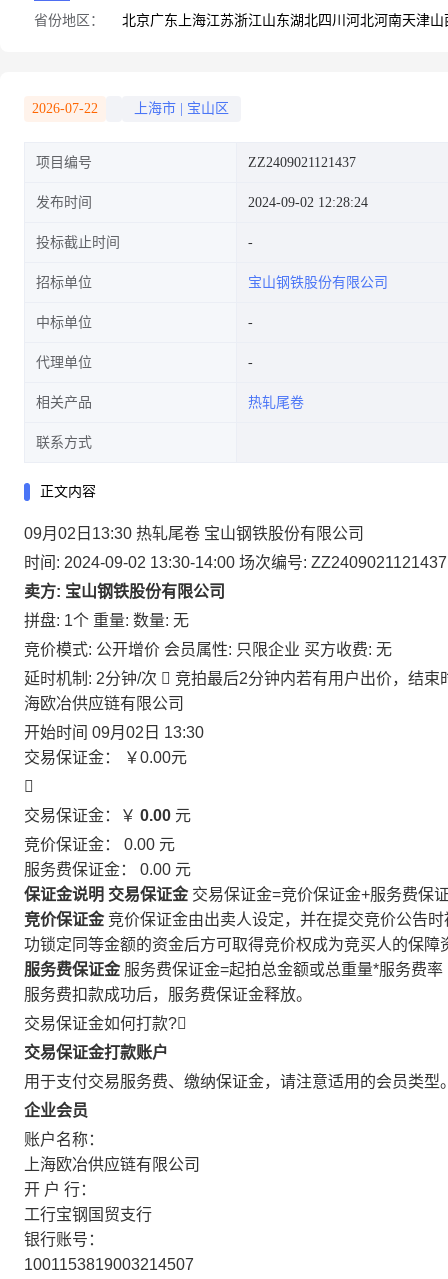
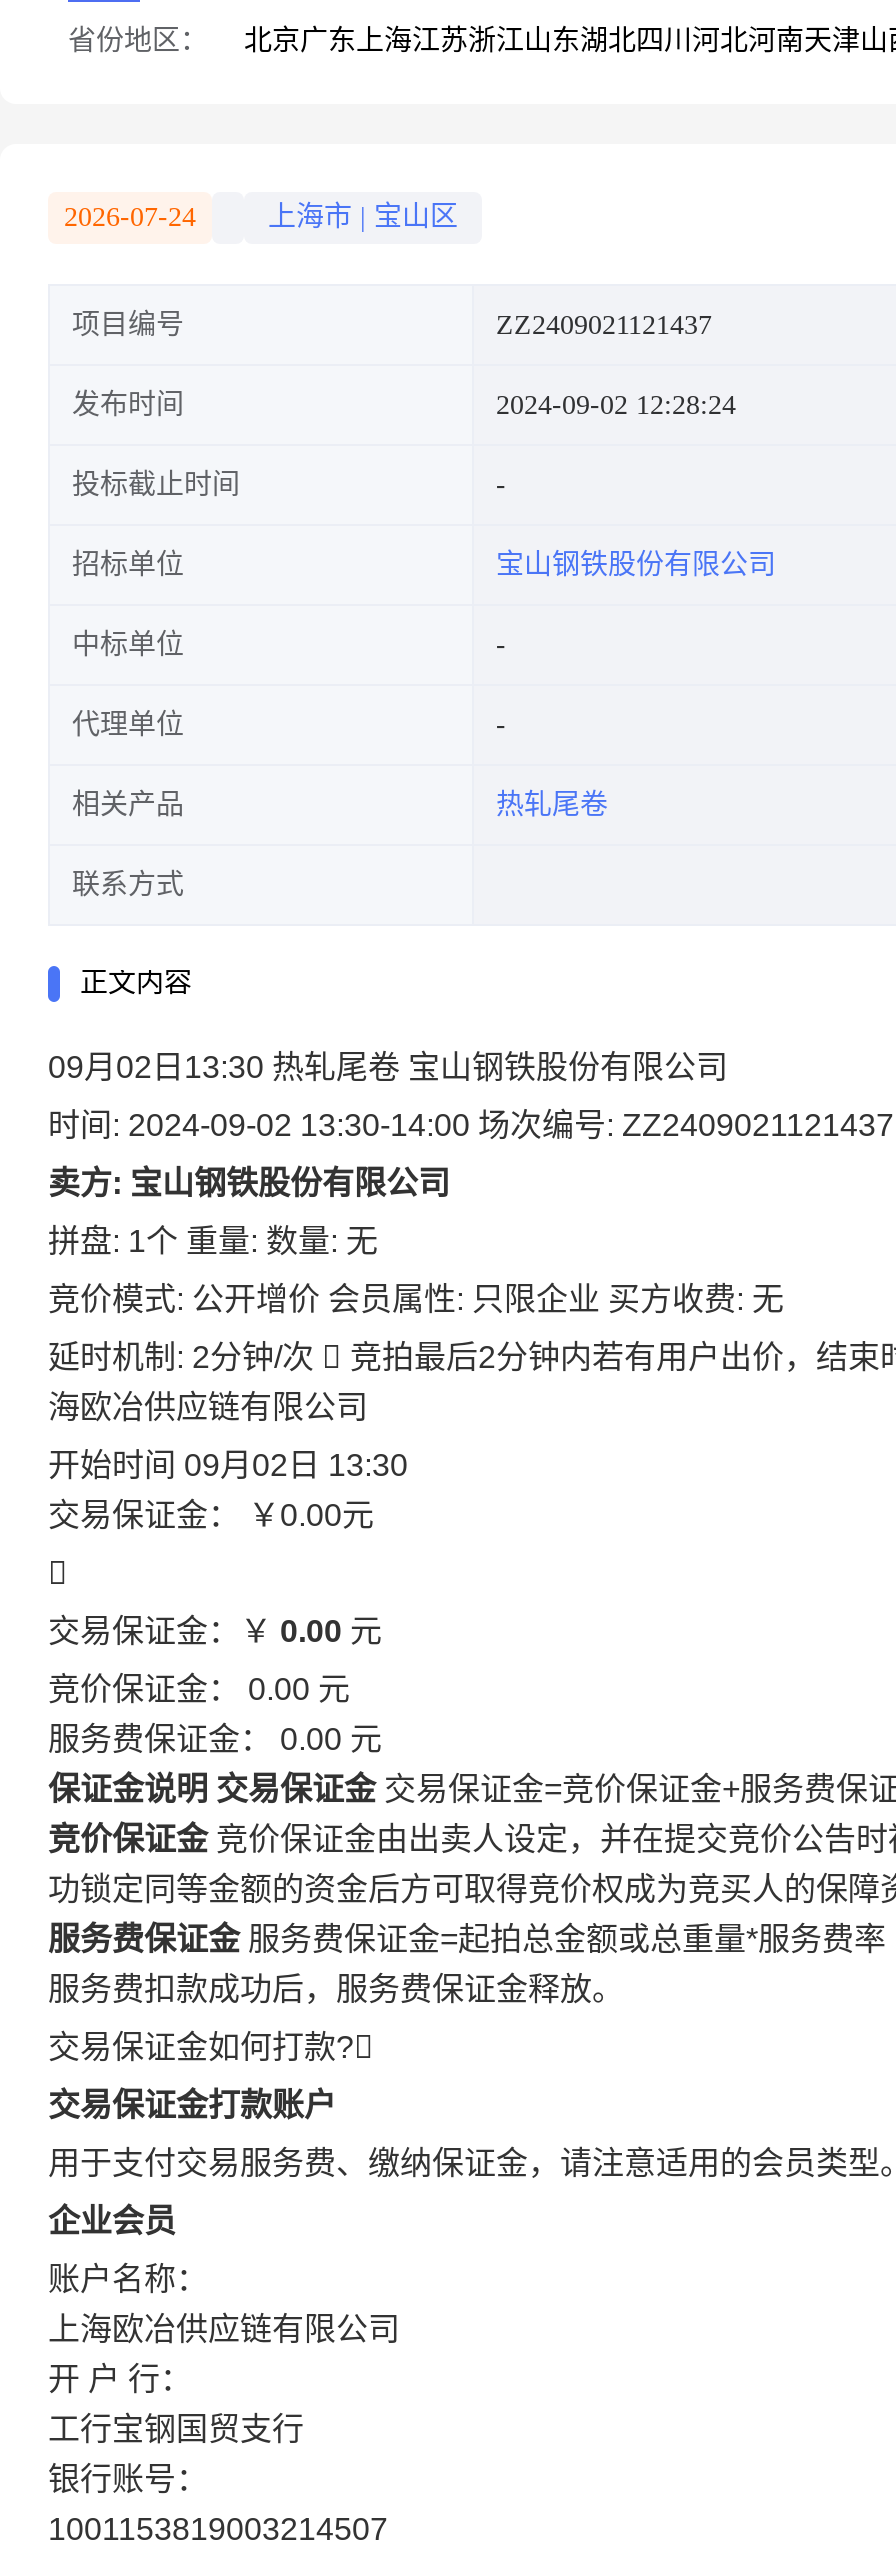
[32,101,98,116] 2026-07-22 -> [64,202,196,232] 2026-07-24

